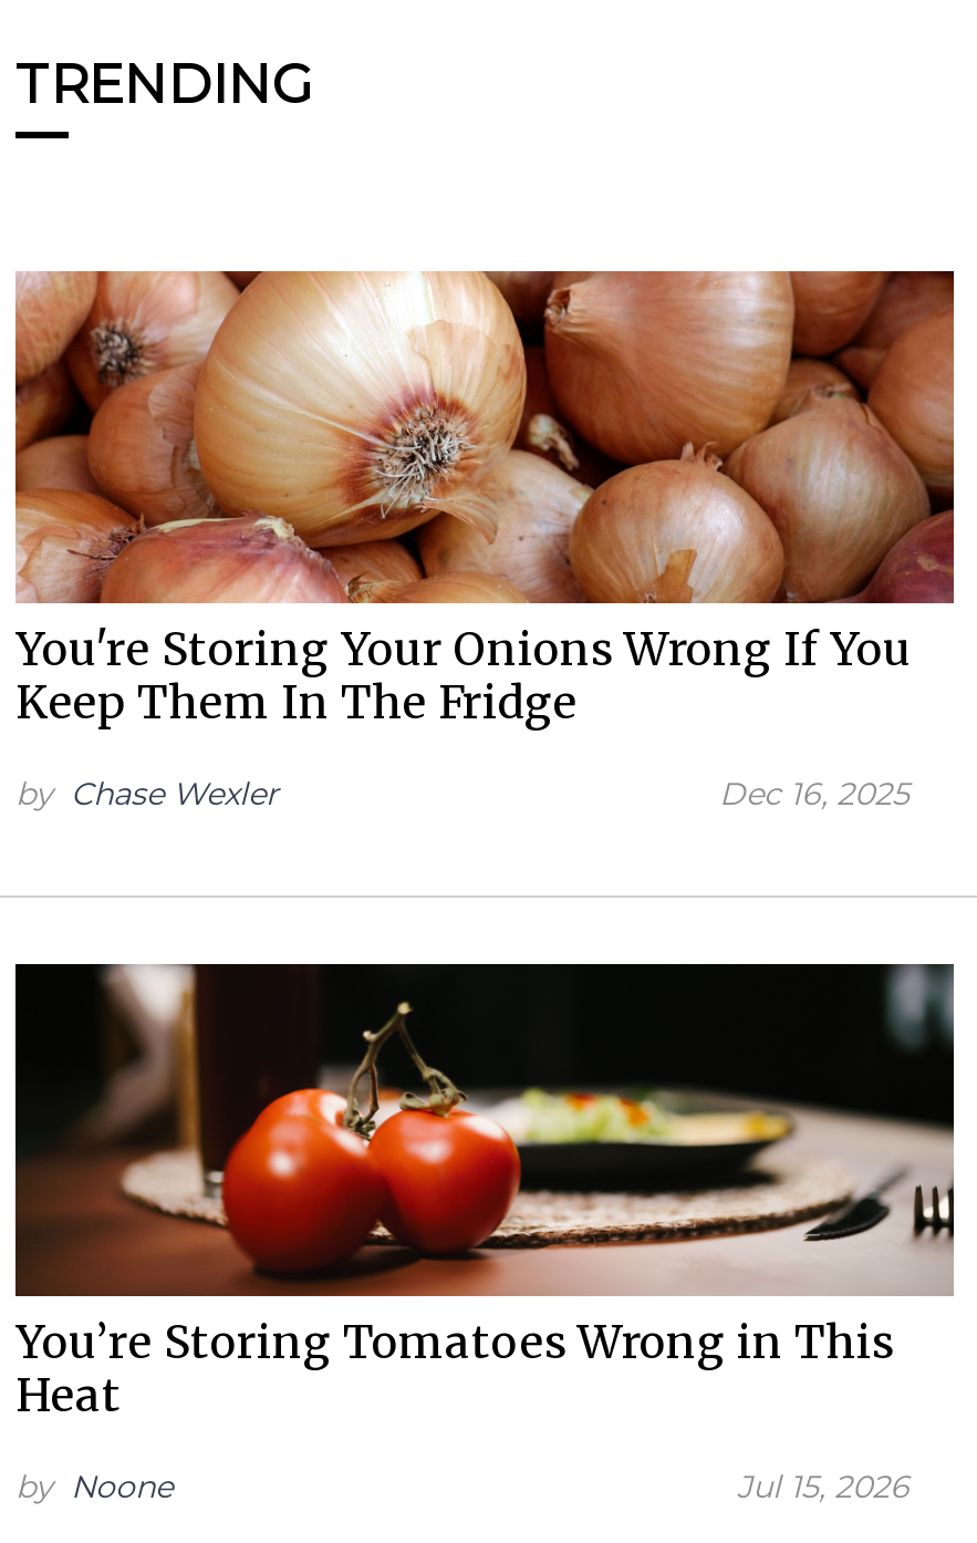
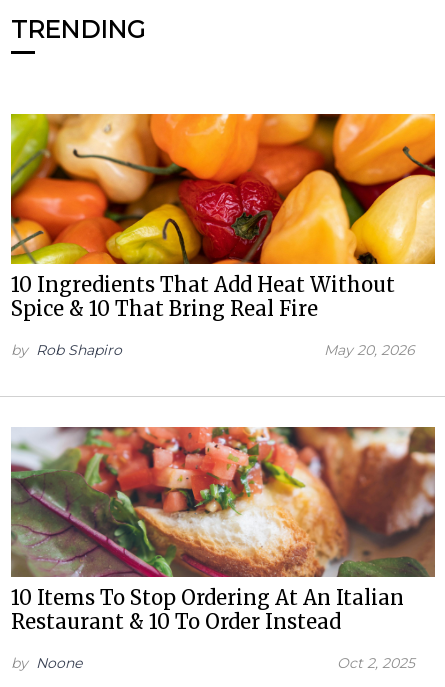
[13,269,956,729] [image] | You're Storing Your Onions Wrong If You | Keep Them In The Fridge -> [10,113,436,321] [image] | 10 Ingredients That Add Heat Without | Spice & 10 That Bring Real Fire
[15,773,910,813] by Chase Wexler | Dec 16, 2025 -> [11,341,415,359] by Rob Shapiro | May 20, 2026
[13,962,956,1422] [image] | You’re Storing Tomatoes Wrong in This | Heat -> [10,426,436,634] [image] | 10 Items To Stop Ordering At An Italian | Restaurant & 10 To Order Instead
[737,1466,910,1506] Jul 15, 2026 -> [337,654,415,672] Oct 2, 2025

